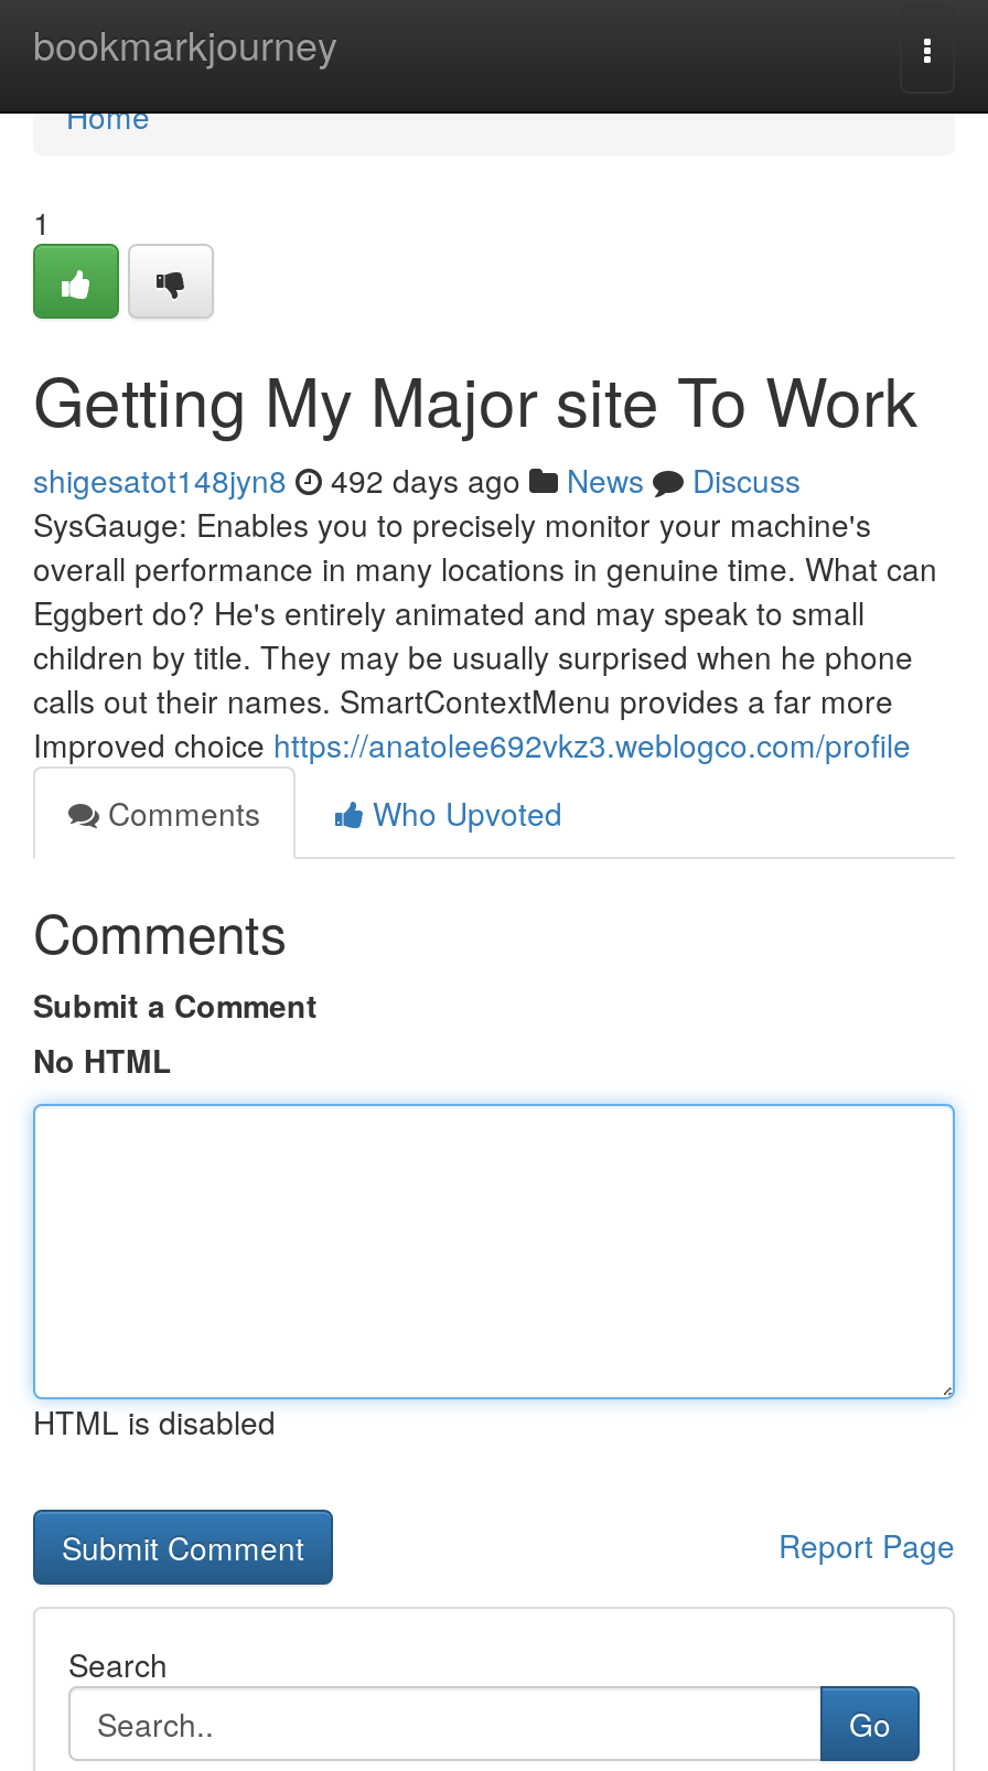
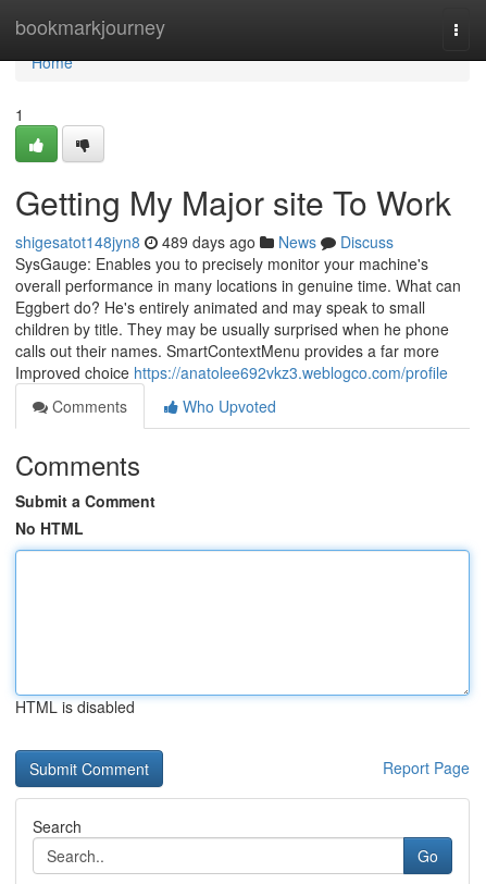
[33,458,801,502] shigesatot148jyn8 492 days ago News Discuss -> [15,231,394,253] shigesatot148jyn8 489 days ago News Discuss

